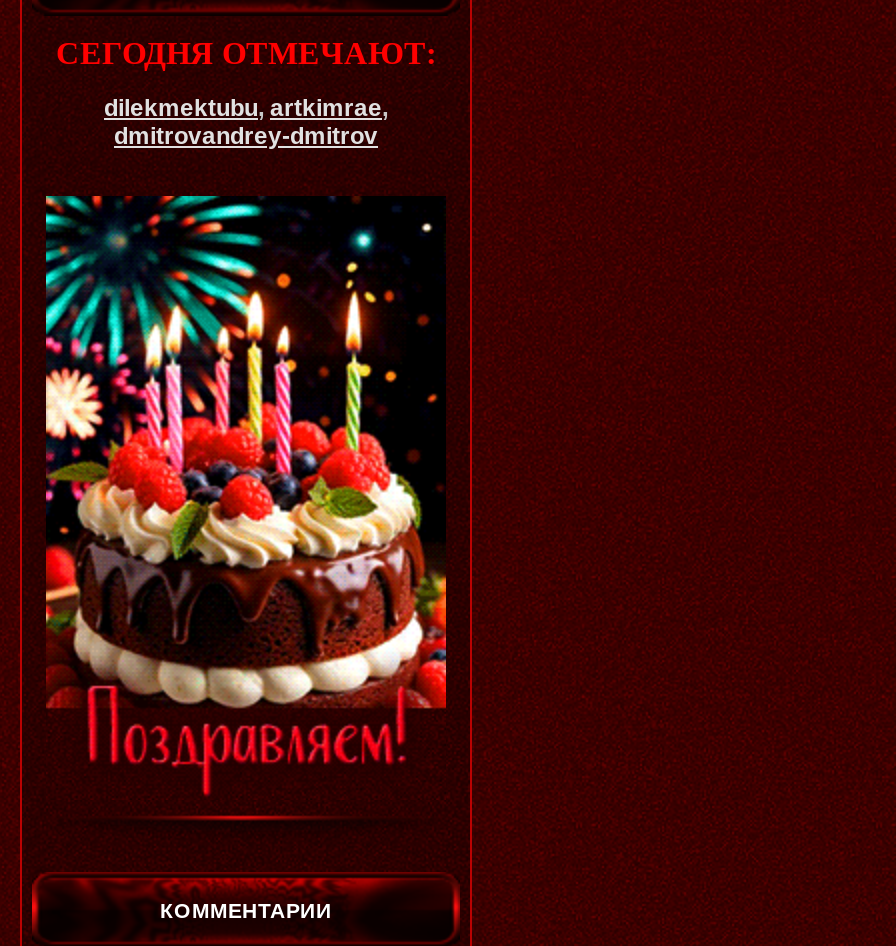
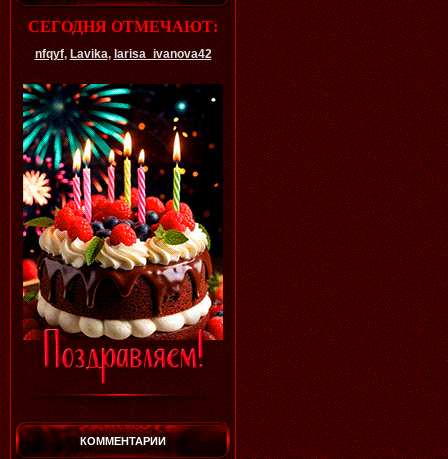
[104,94,388,150] dilekmektubu, artkimrae, | dmitrovandrey-dmitrov -> [34,47,211,61] nfqyf, Lavika, larisa_ivanova42

